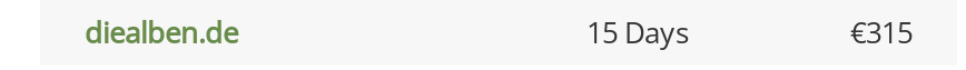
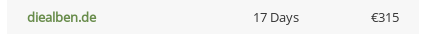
[586,12,689,52] 15 Days -> [252,8,298,26] 17 Days

